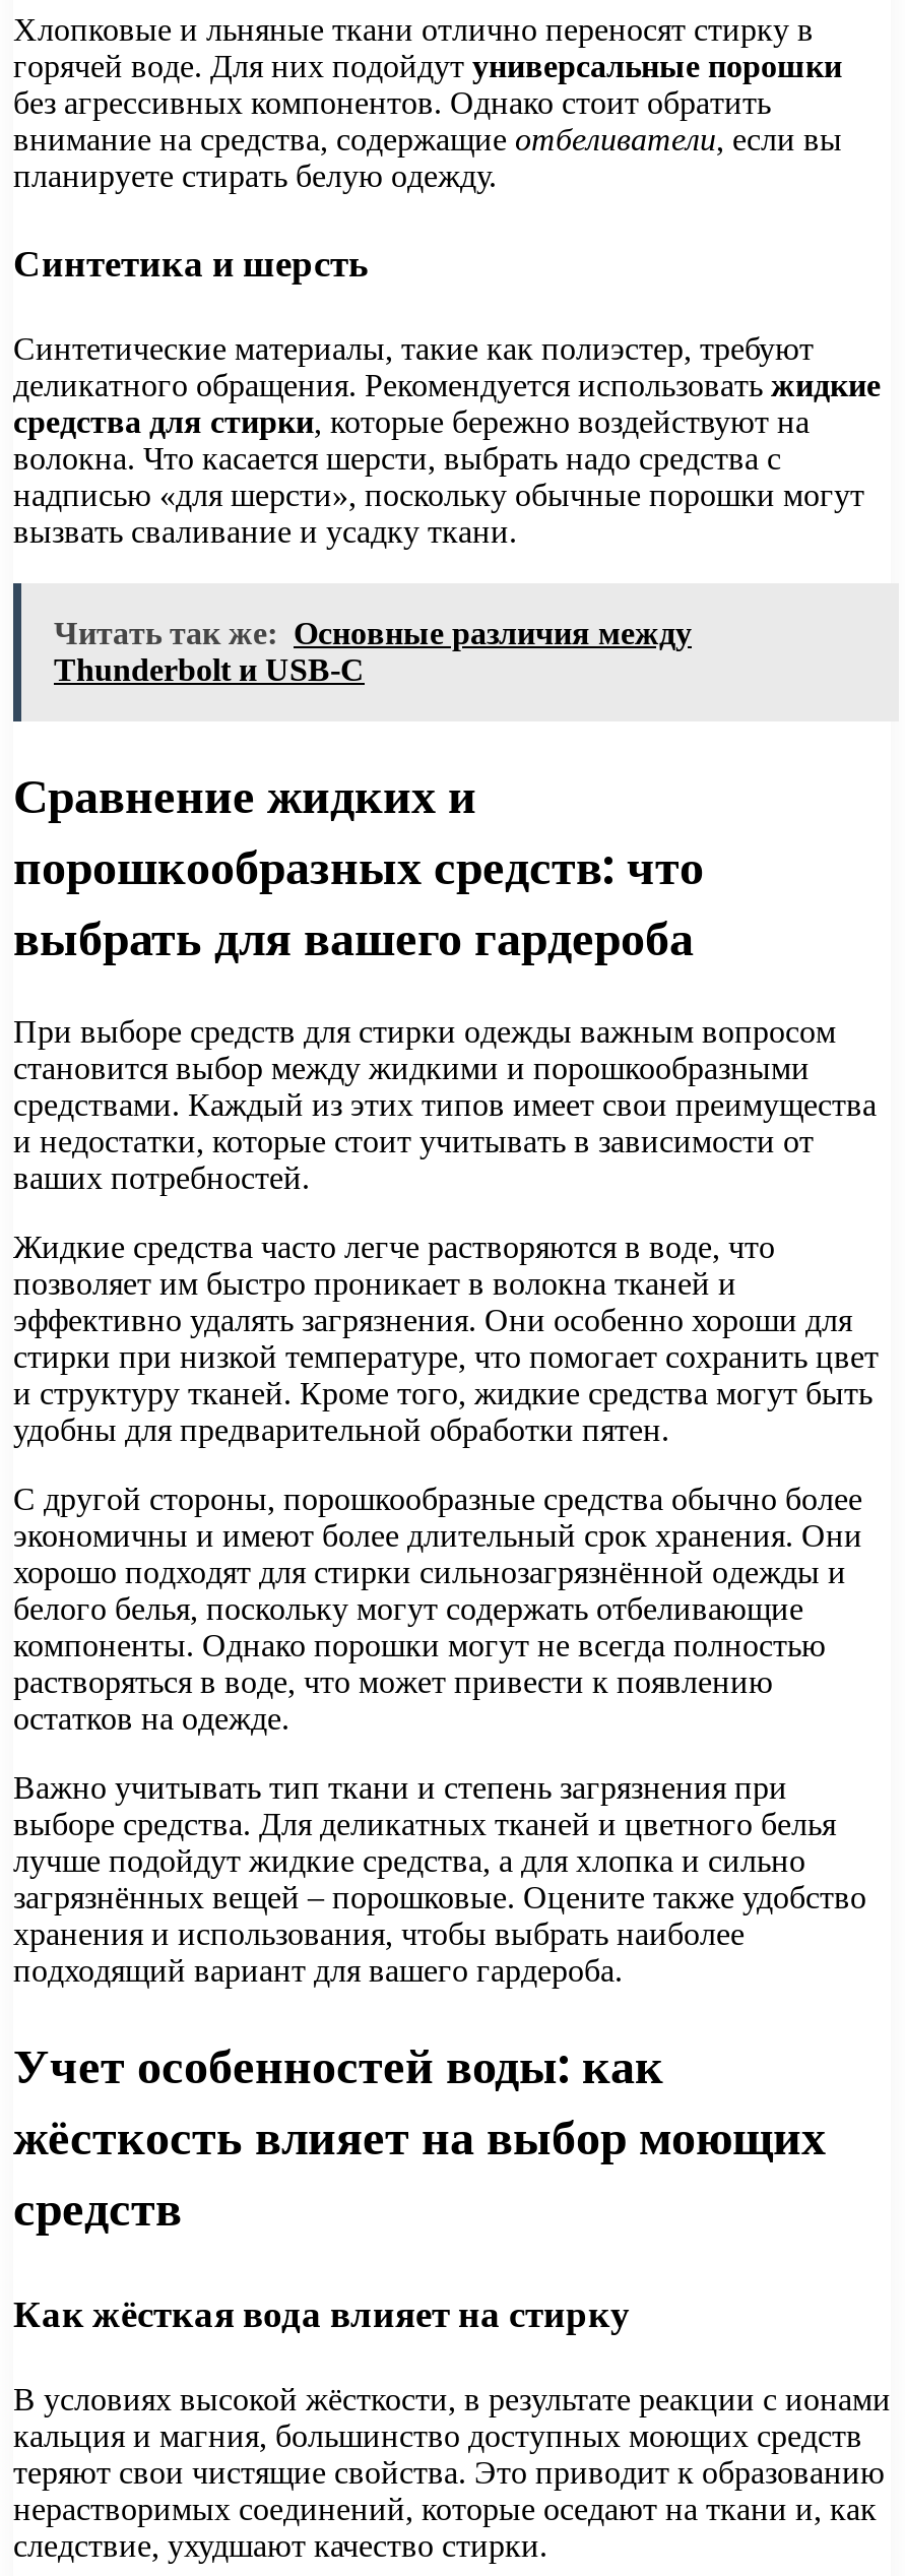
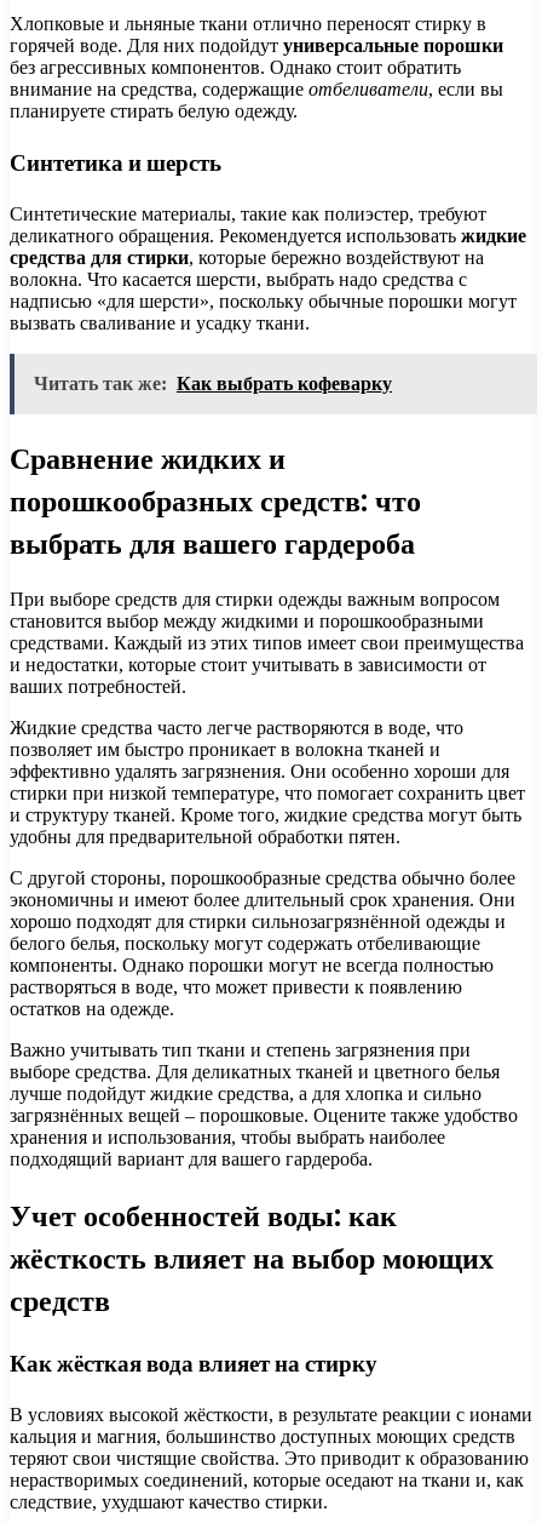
[54,615,692,686] Читать так же: Основные различия между | Thunderbolt и USB-C -> [34,373,392,393] Читать так же: Как выбрать кофеварку

